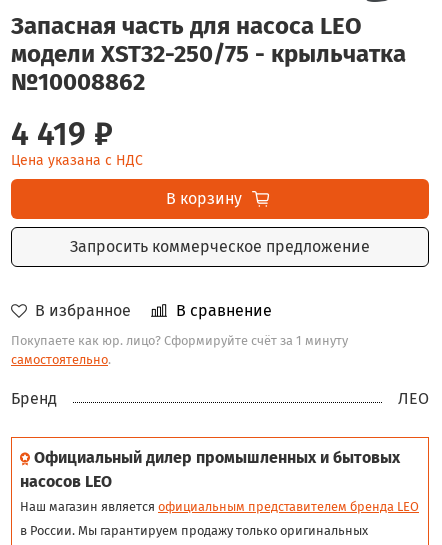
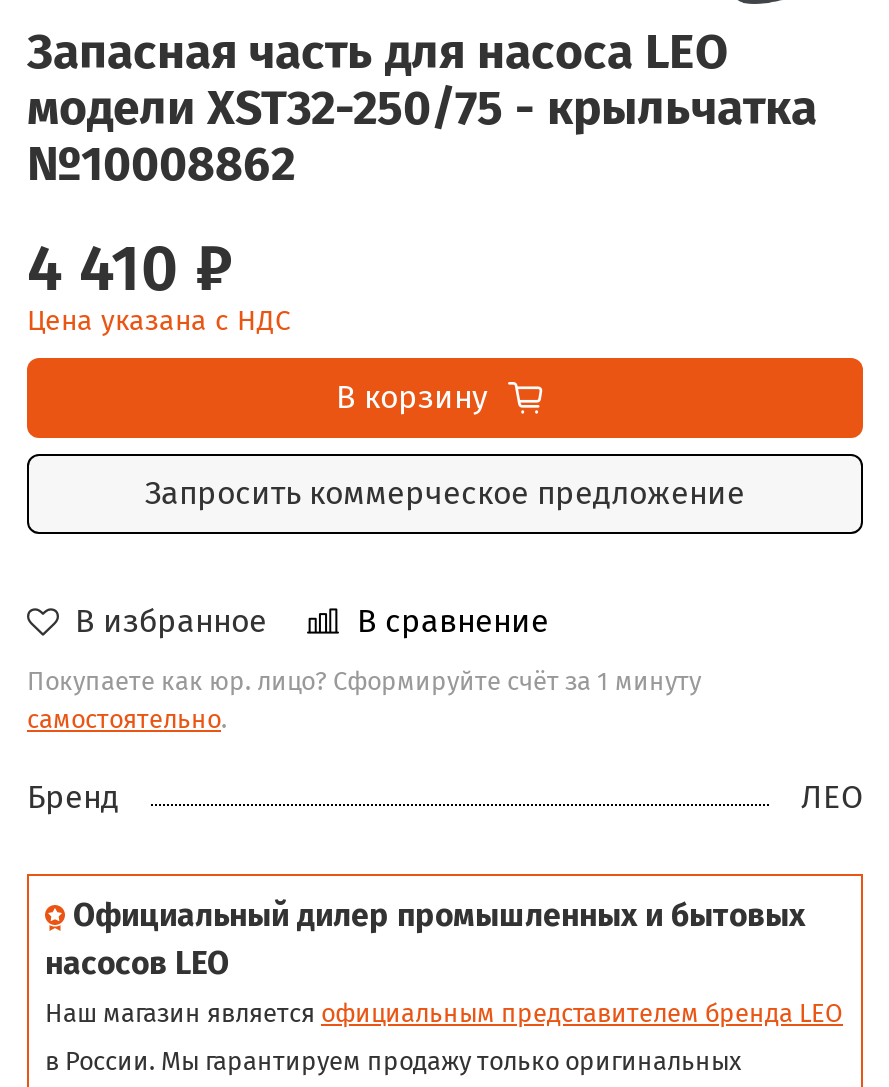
[11,115,113,153] 4 419 ₽ -> [27,230,233,306] 4 410 ₽

